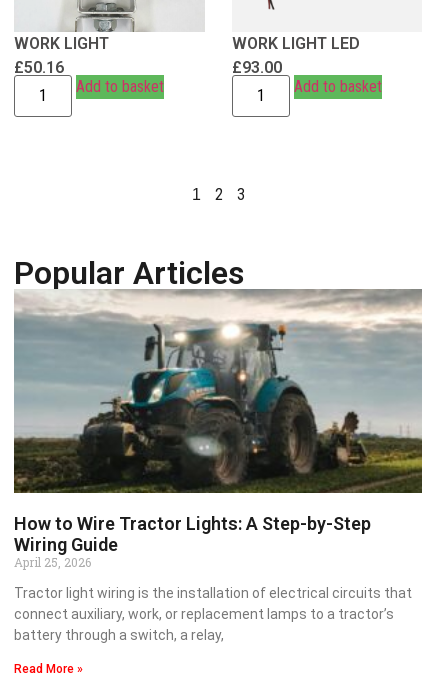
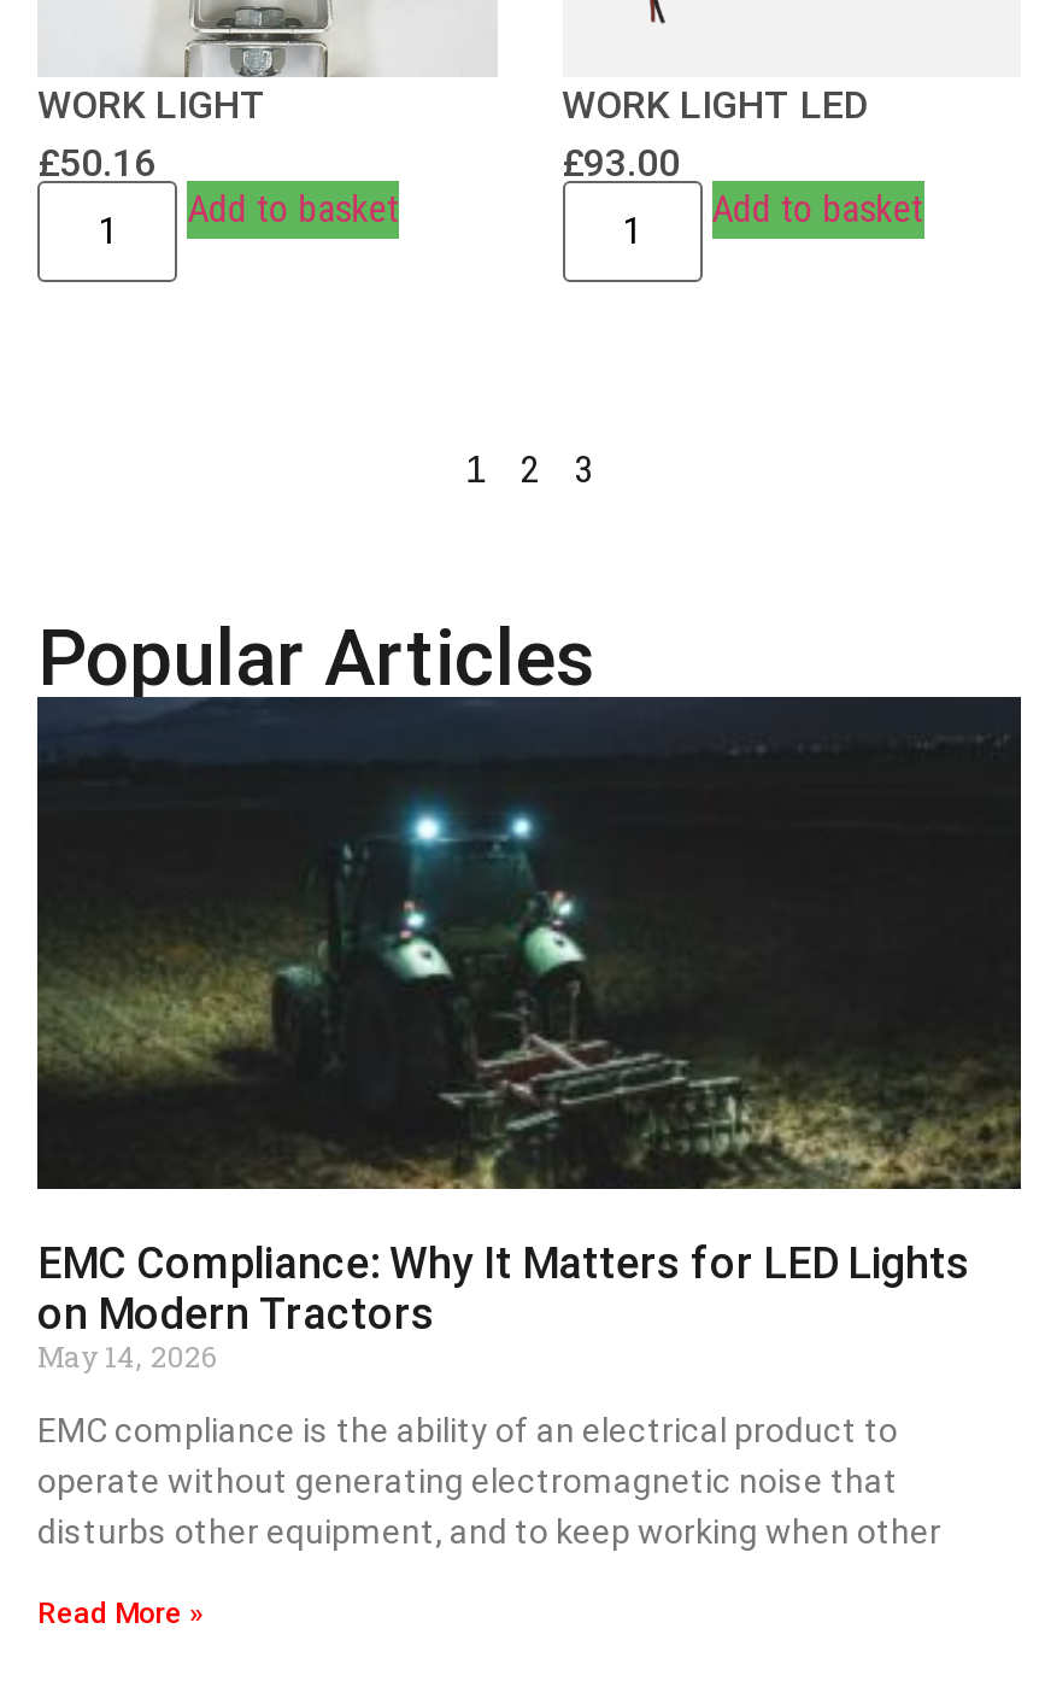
[14,290,422,570] [image] | How to Wire Tractor Lights: A Step-by-Step | Wiring Guide | April 25, 2026 -> [35,697,1023,1374] [image] | EMC Compliance: Why It Matters for LED Lights | on Modern Tractors | May 14, 2026
[14,585,412,643] Tractor light wiring is the installation of electrical circuits that | connect auxiliary, work, or replacement lamps to a tractor’s | battery through a switch, a relay, -> [37,1410,941,1550] EMC compliance is the ability of an electrical product to | operate without generating electromagnetic noise that | disturbs other equipment, and to keep working when other

